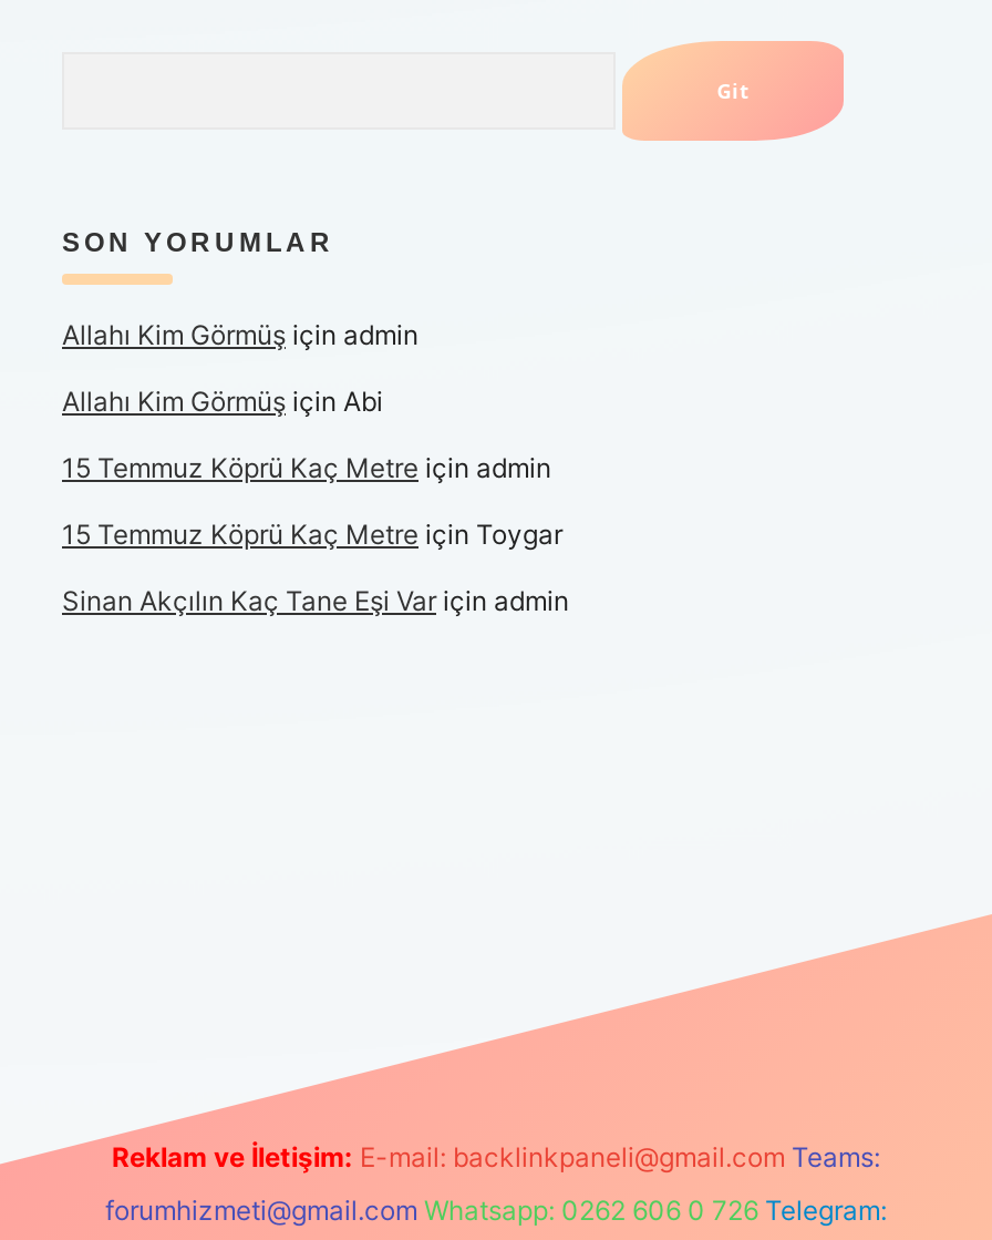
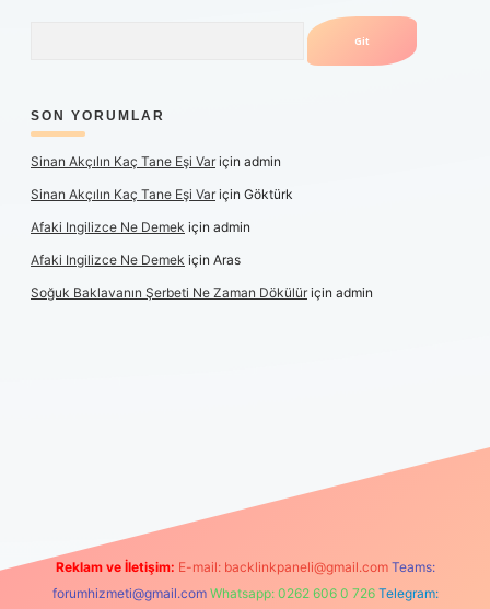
[62,318,562,551] Allahı Kim Görmüş için admin | Allahı Kim Görmüş için Abi | 15 Temmuz Köprü Kaç Metre için admin | 15 Temmuz Köprü Kaç Metre için Toygar -> none
moved [62,584,569,617] -> [31,153,281,169]: Sinan Akçılın Kaç Tane Eşi Var için admin
none -> [31,186,373,301] Sinan Akçılın Kaç Tane Eşi Var için Göktürk | Afaki Ingilizce Ne Demek için admin | Afaki Ingilizce Ne Demek için Aras | Soğuk Baklavanın Şerbeti Ne Zaman Dökülür için admin

